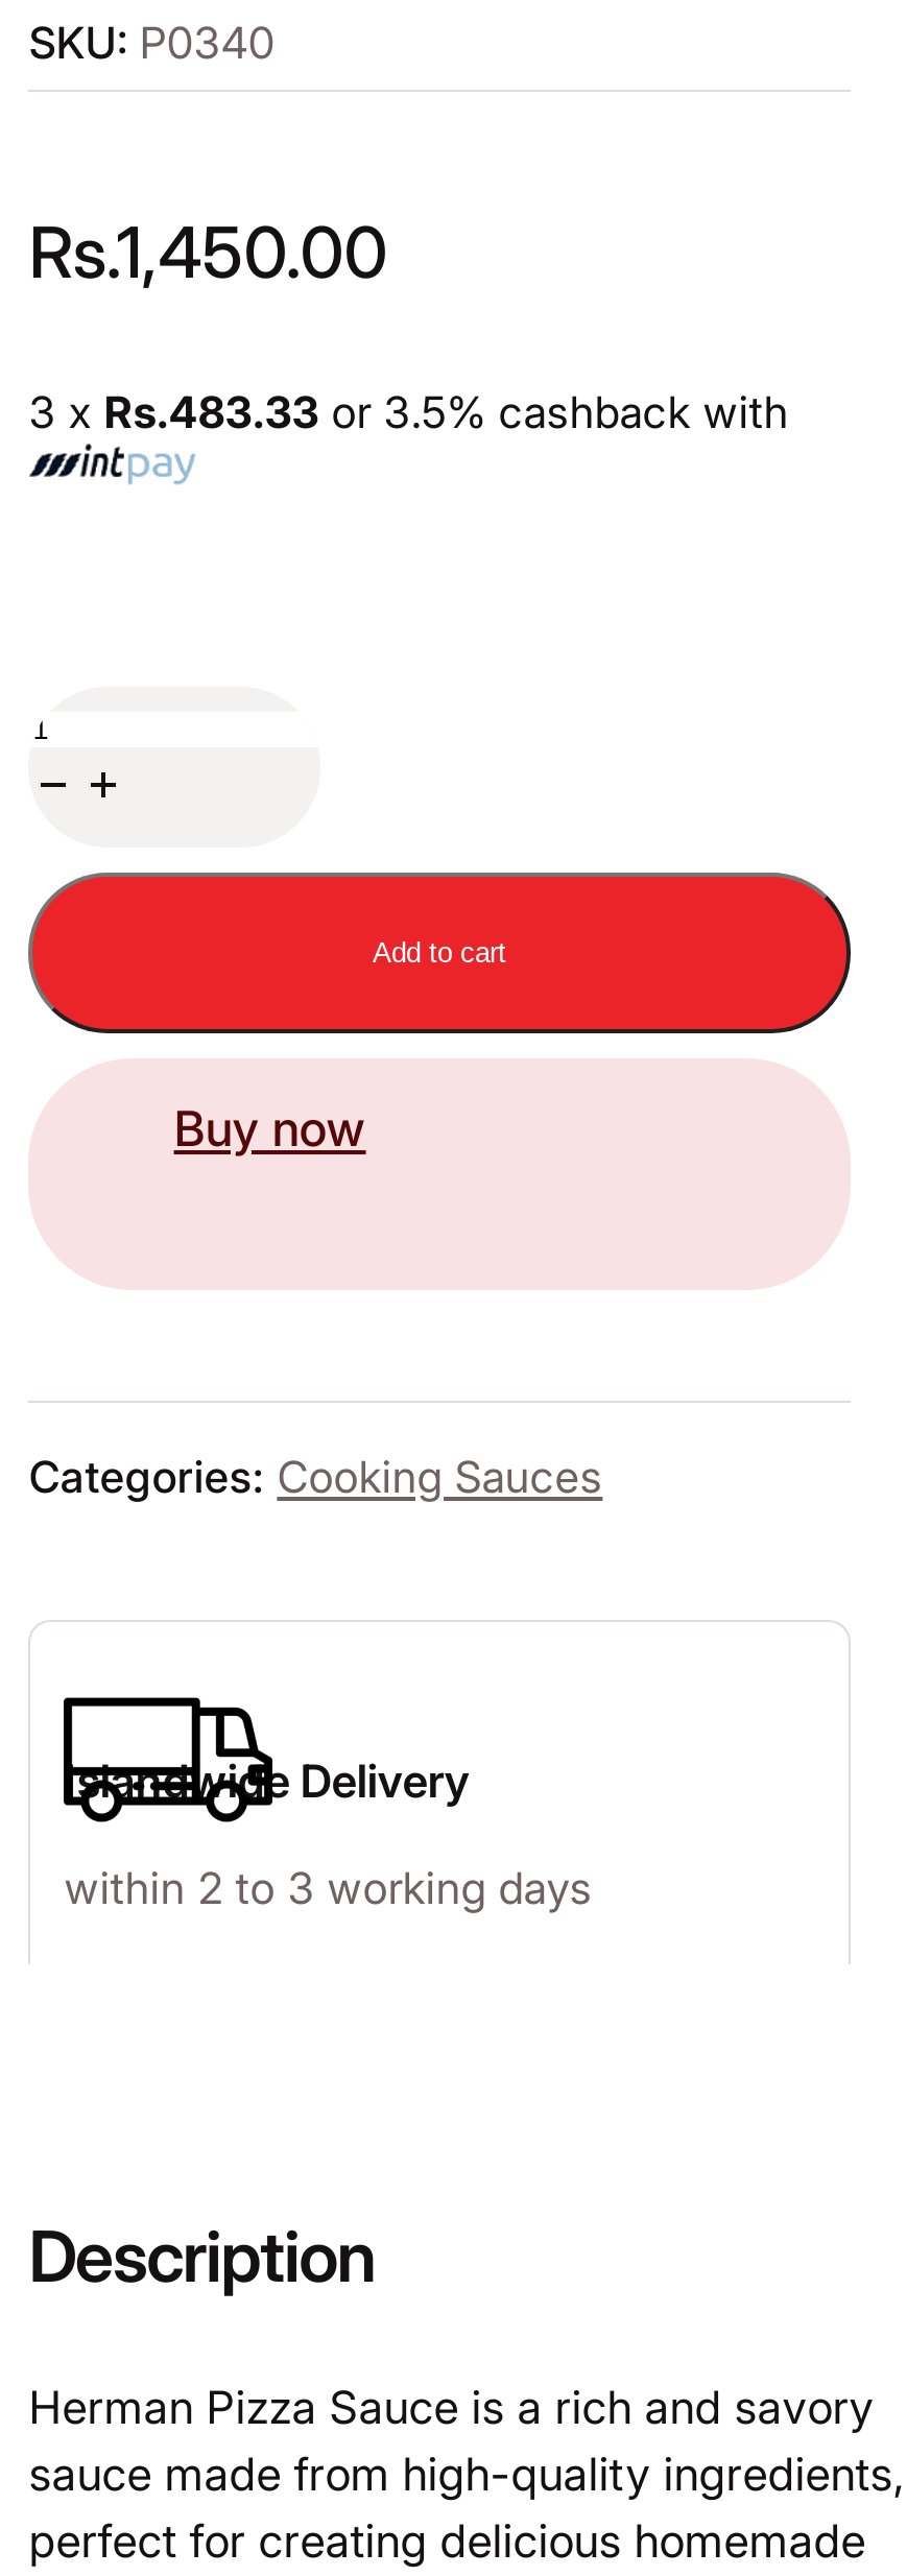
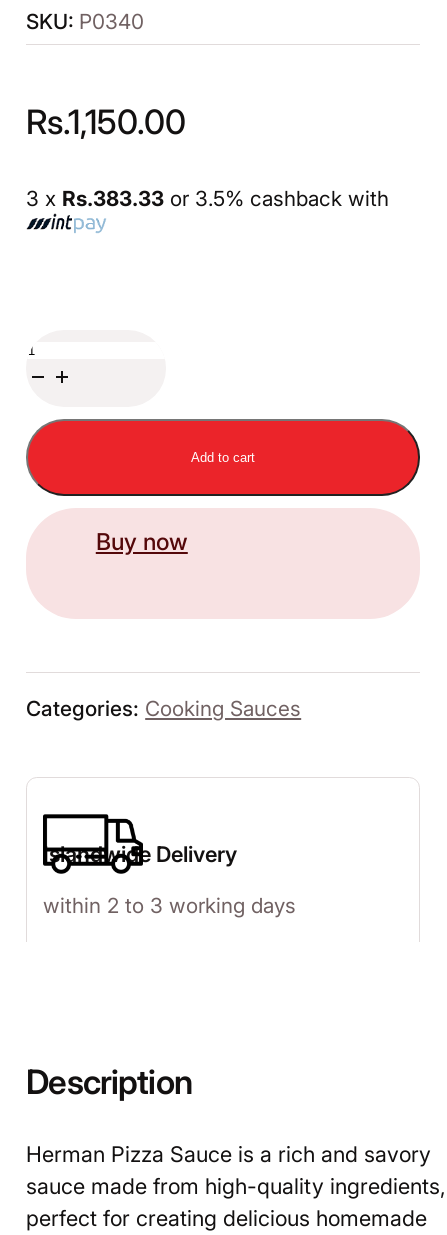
[29,209,388,295] Rs.1,450.00 -> [26,101,186,142] Rs.1,150.00
[29,386,788,438] 3 x Rs.483.33 or 3.5% cashback with -> [26,186,389,211] 3 x Rs.383.33 or 3.5% cashback with

